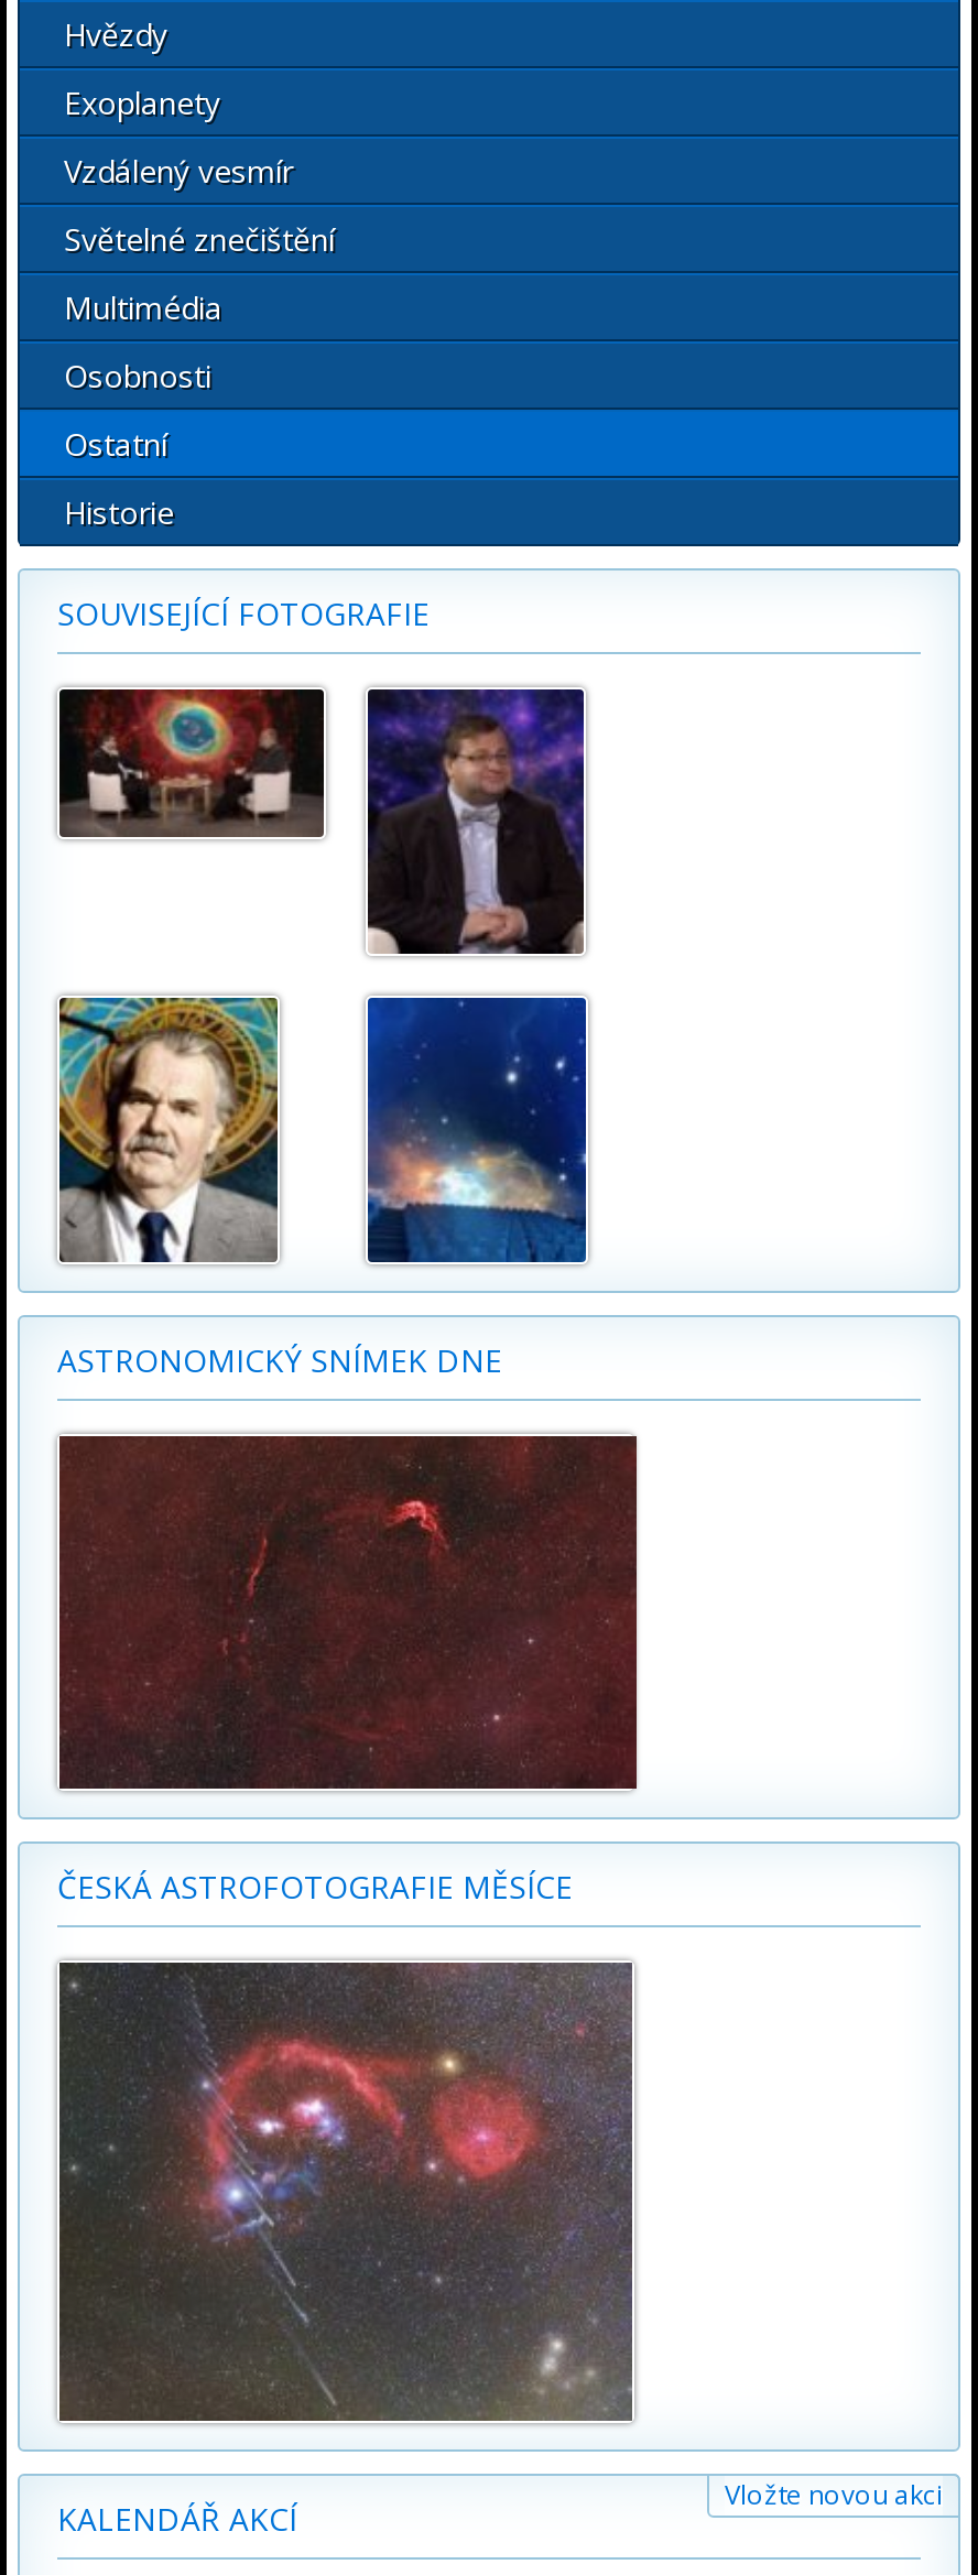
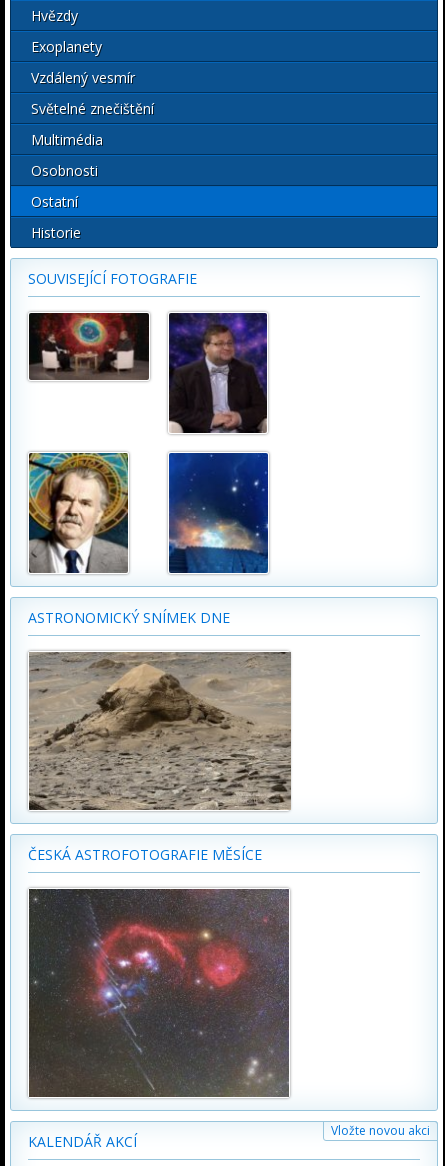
[59,1436,637,1789] [image] -> [29,652,292,810] [image]

